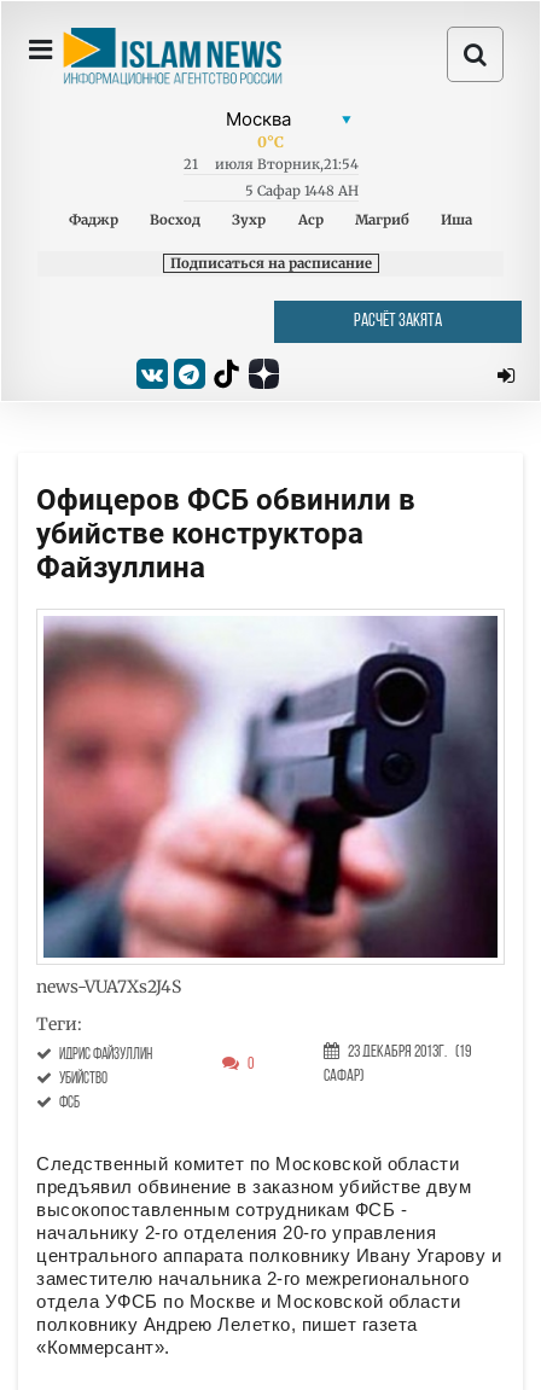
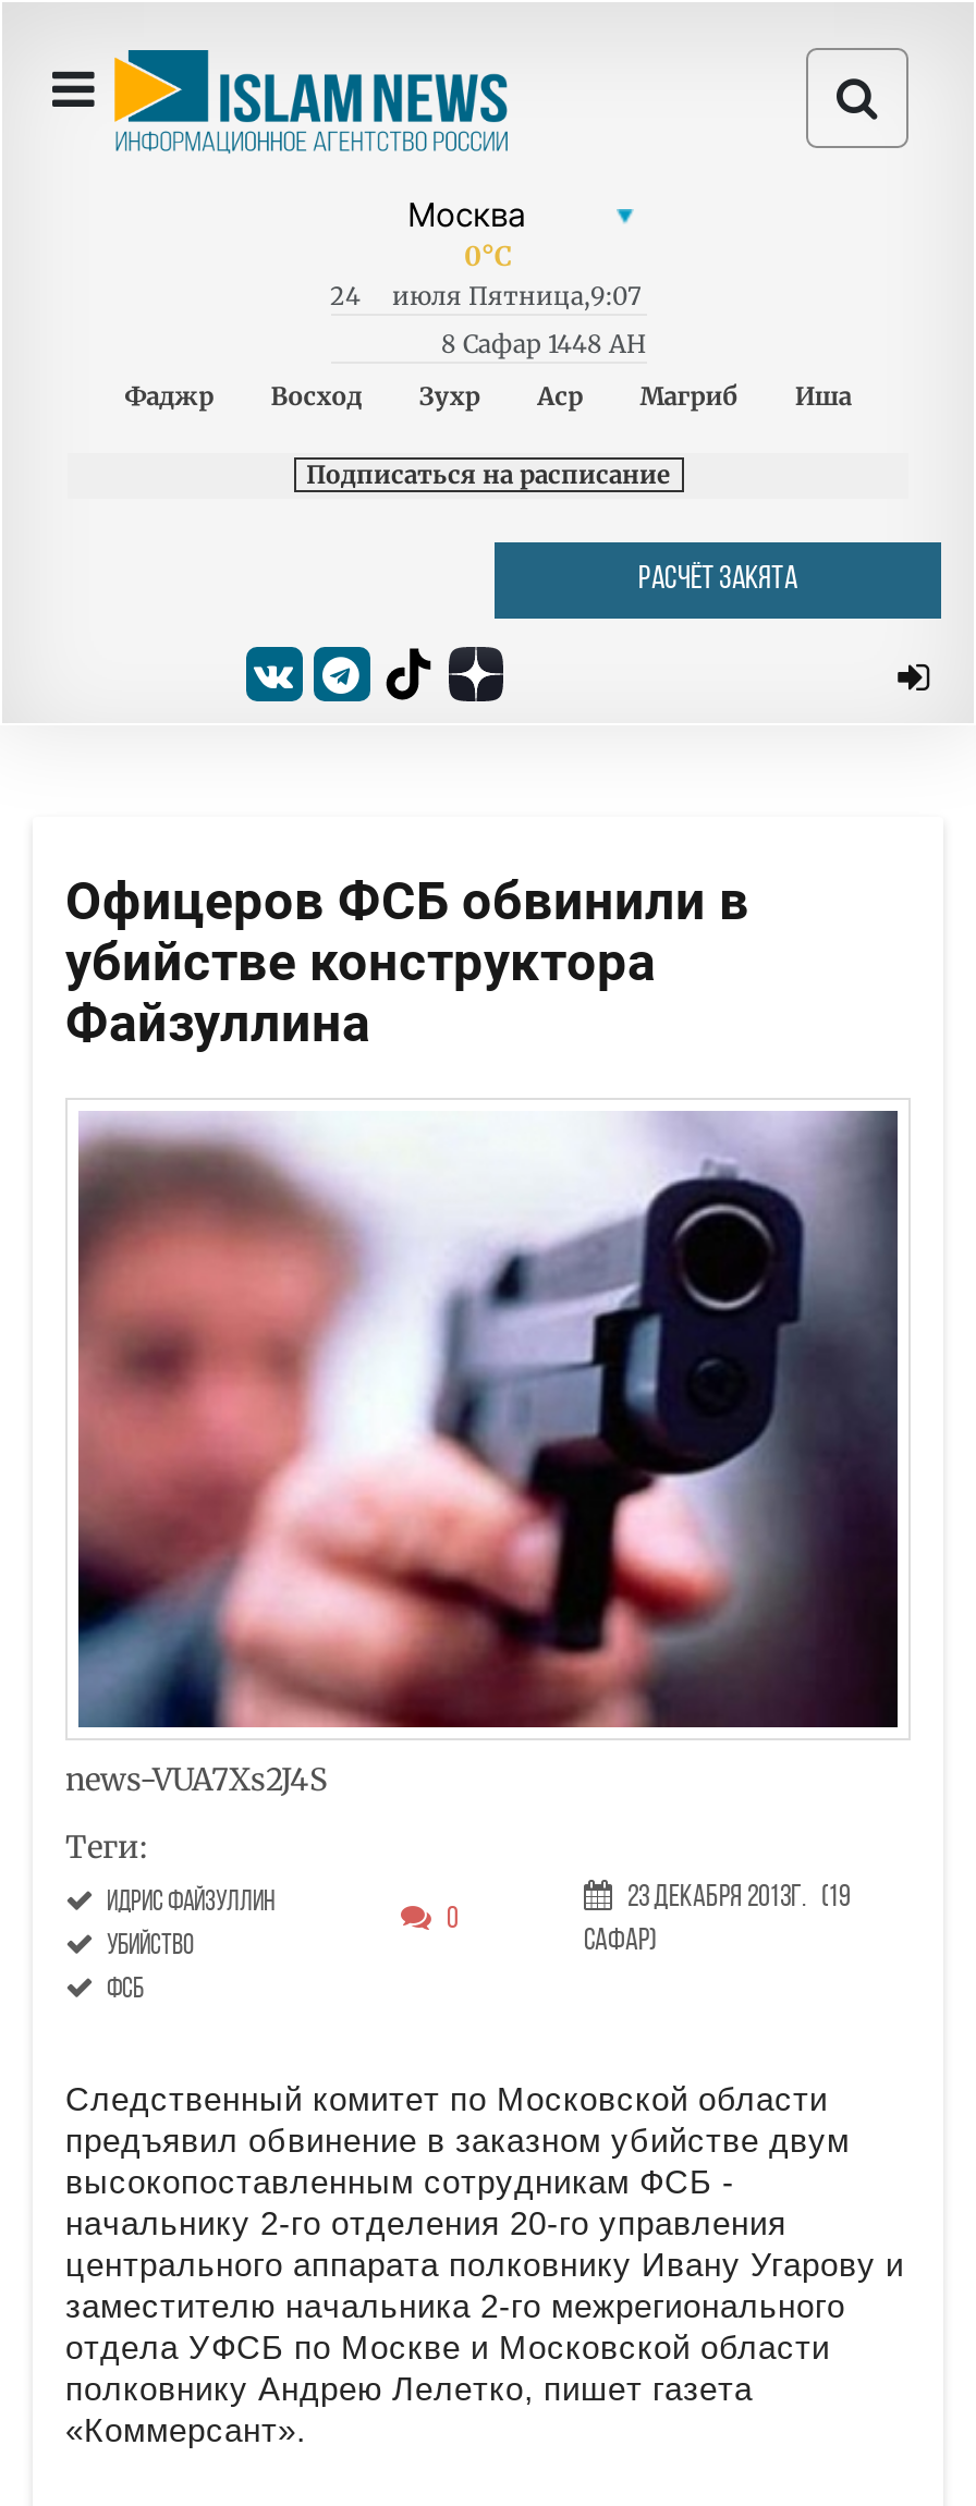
[183,156,197,173] 21 -> [330,281,361,311] 24
[214,156,358,173] июля Вторник,21:54 -> [392,281,640,311] июля Пятница,9:07
[245,182,358,199] 5 Сафар 1448 AH -> [441,329,646,359] 8 Сафар 1448 AH

